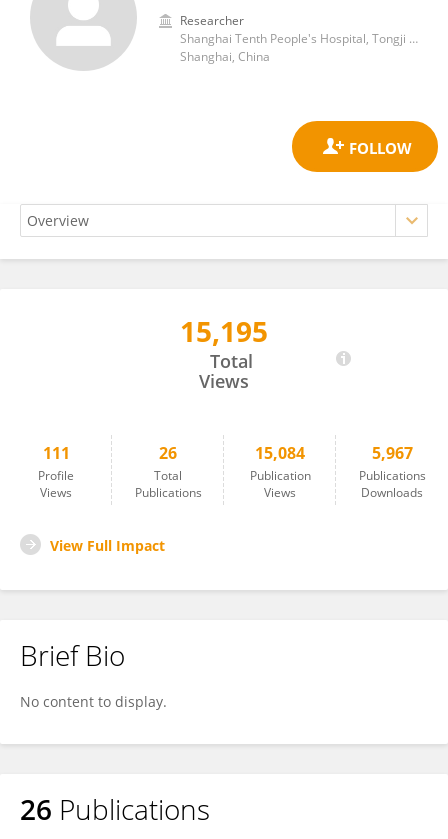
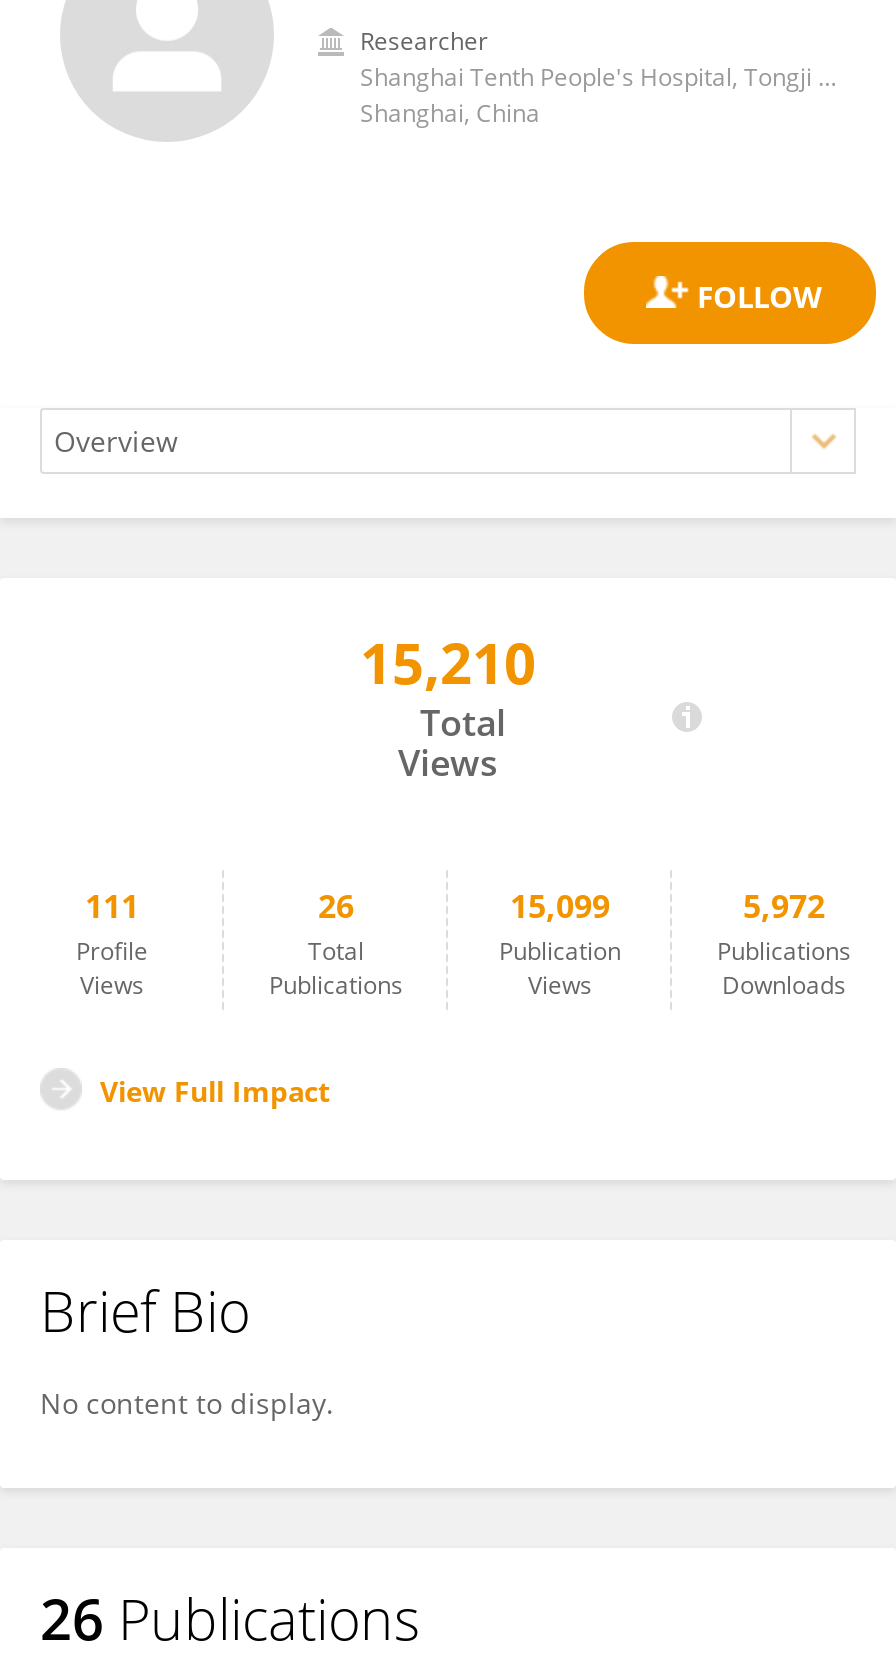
[180,312,268,350] 15,195 -> [360,624,536,700] 15,210
[255,442,305,464] 15,084 -> [510,884,610,928] 15,099
[371,442,412,464] 5,967 -> [743,884,825,928] 5,972

